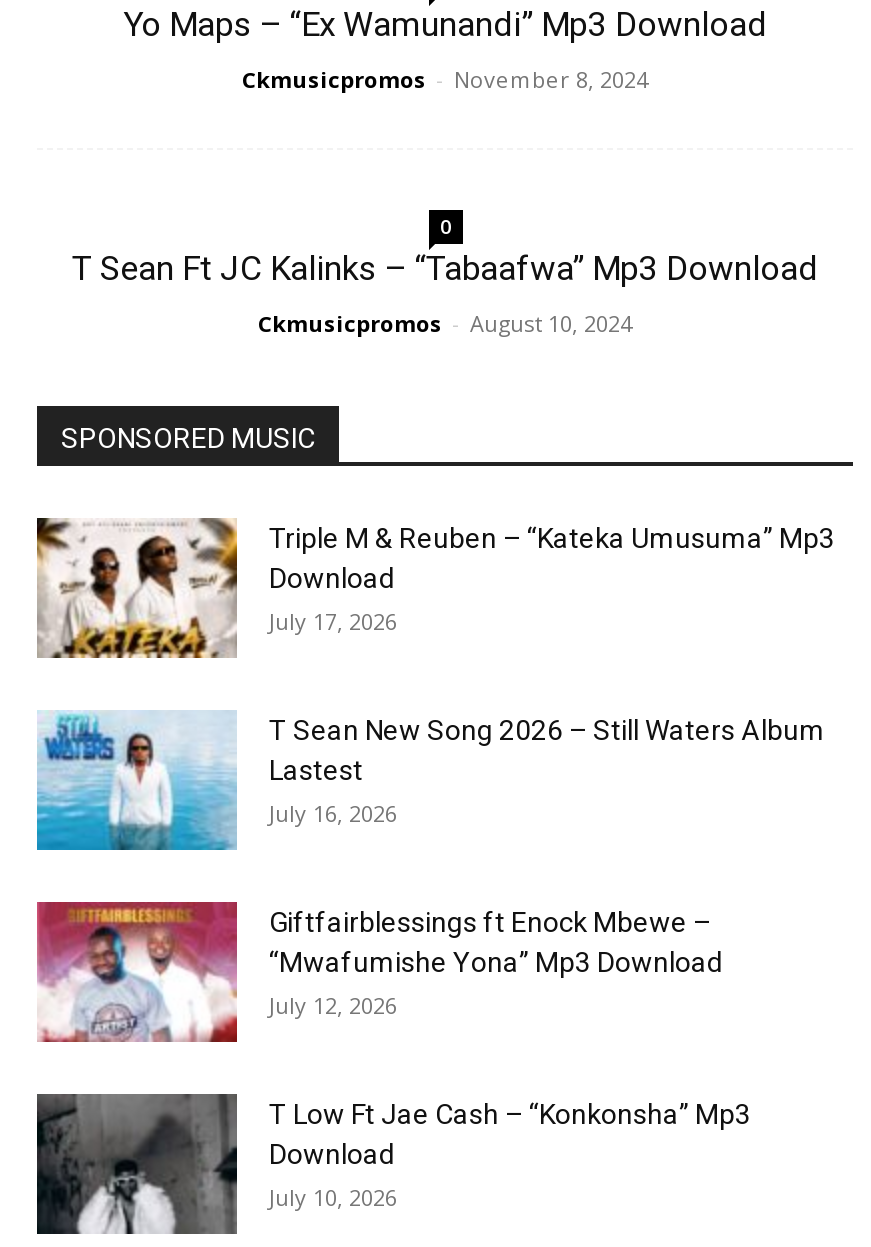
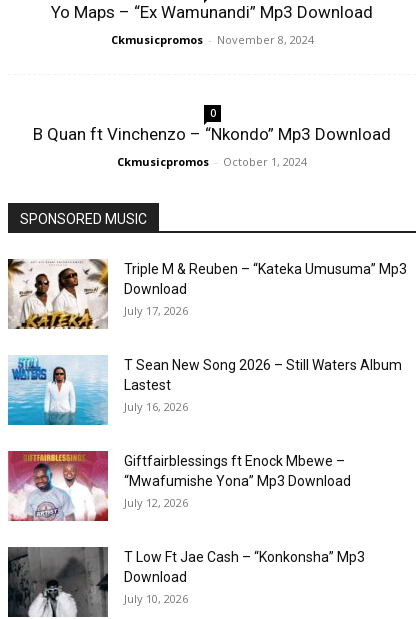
[72,249,818,289] T Sean Ft JC Kalinks – “Tabaafwa” Mp3 Download -> [33,124,391,144] B Quan ft Vinchenzo – “Nkondo” Mp3 Download
[258,309,632,339] Ckmusicpromos - August 10, 2024 -> [117,154,307,169] Ckmusicpromos - October 1, 2024

